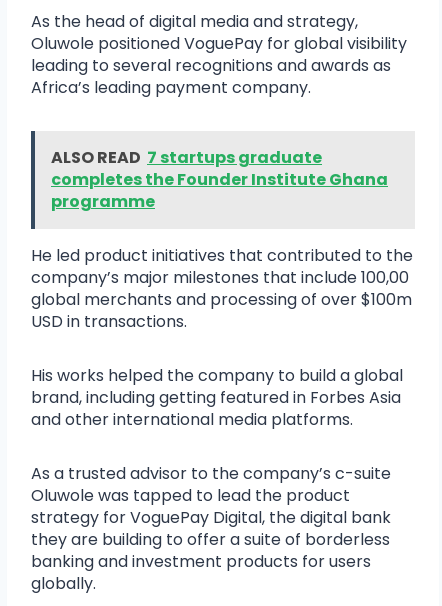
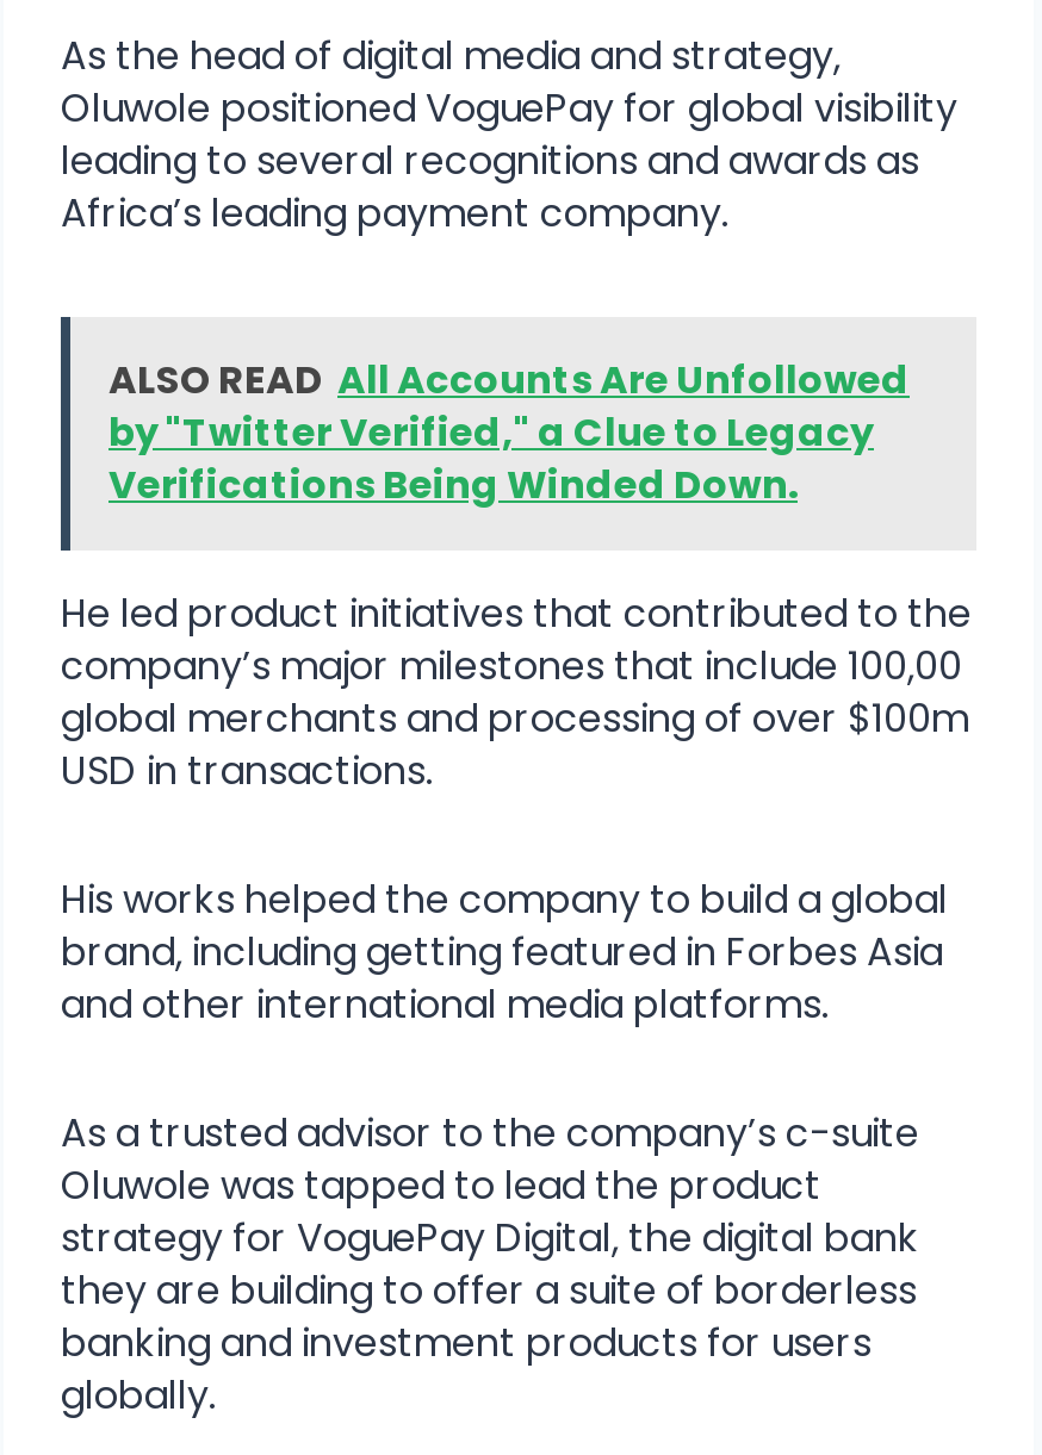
[51,146,388,213] ALSO READ 7 startups graduate | completes the Founder Institute Ghana | programme -> [108,354,910,513] ALSO READ All Accounts Are Unfollowed | by "Twitter Verified," a Clue to Legacy | Verifications Being Winded Down.

